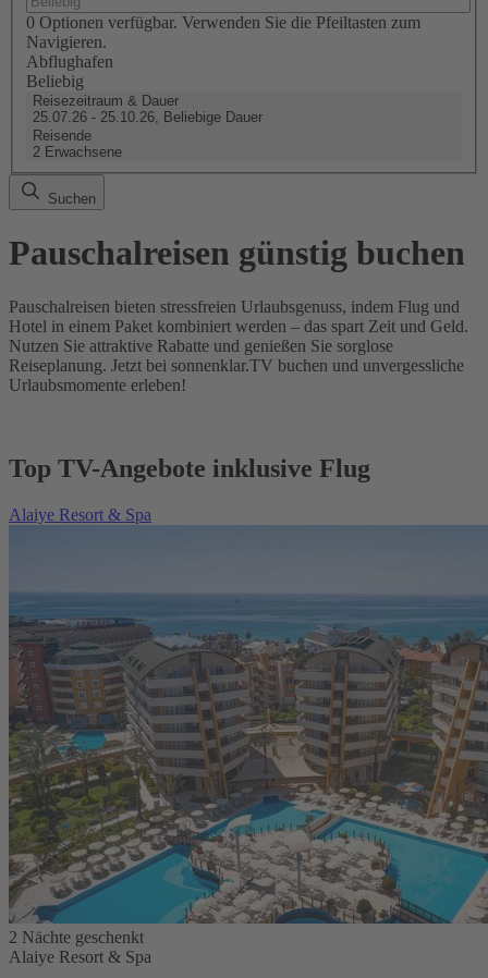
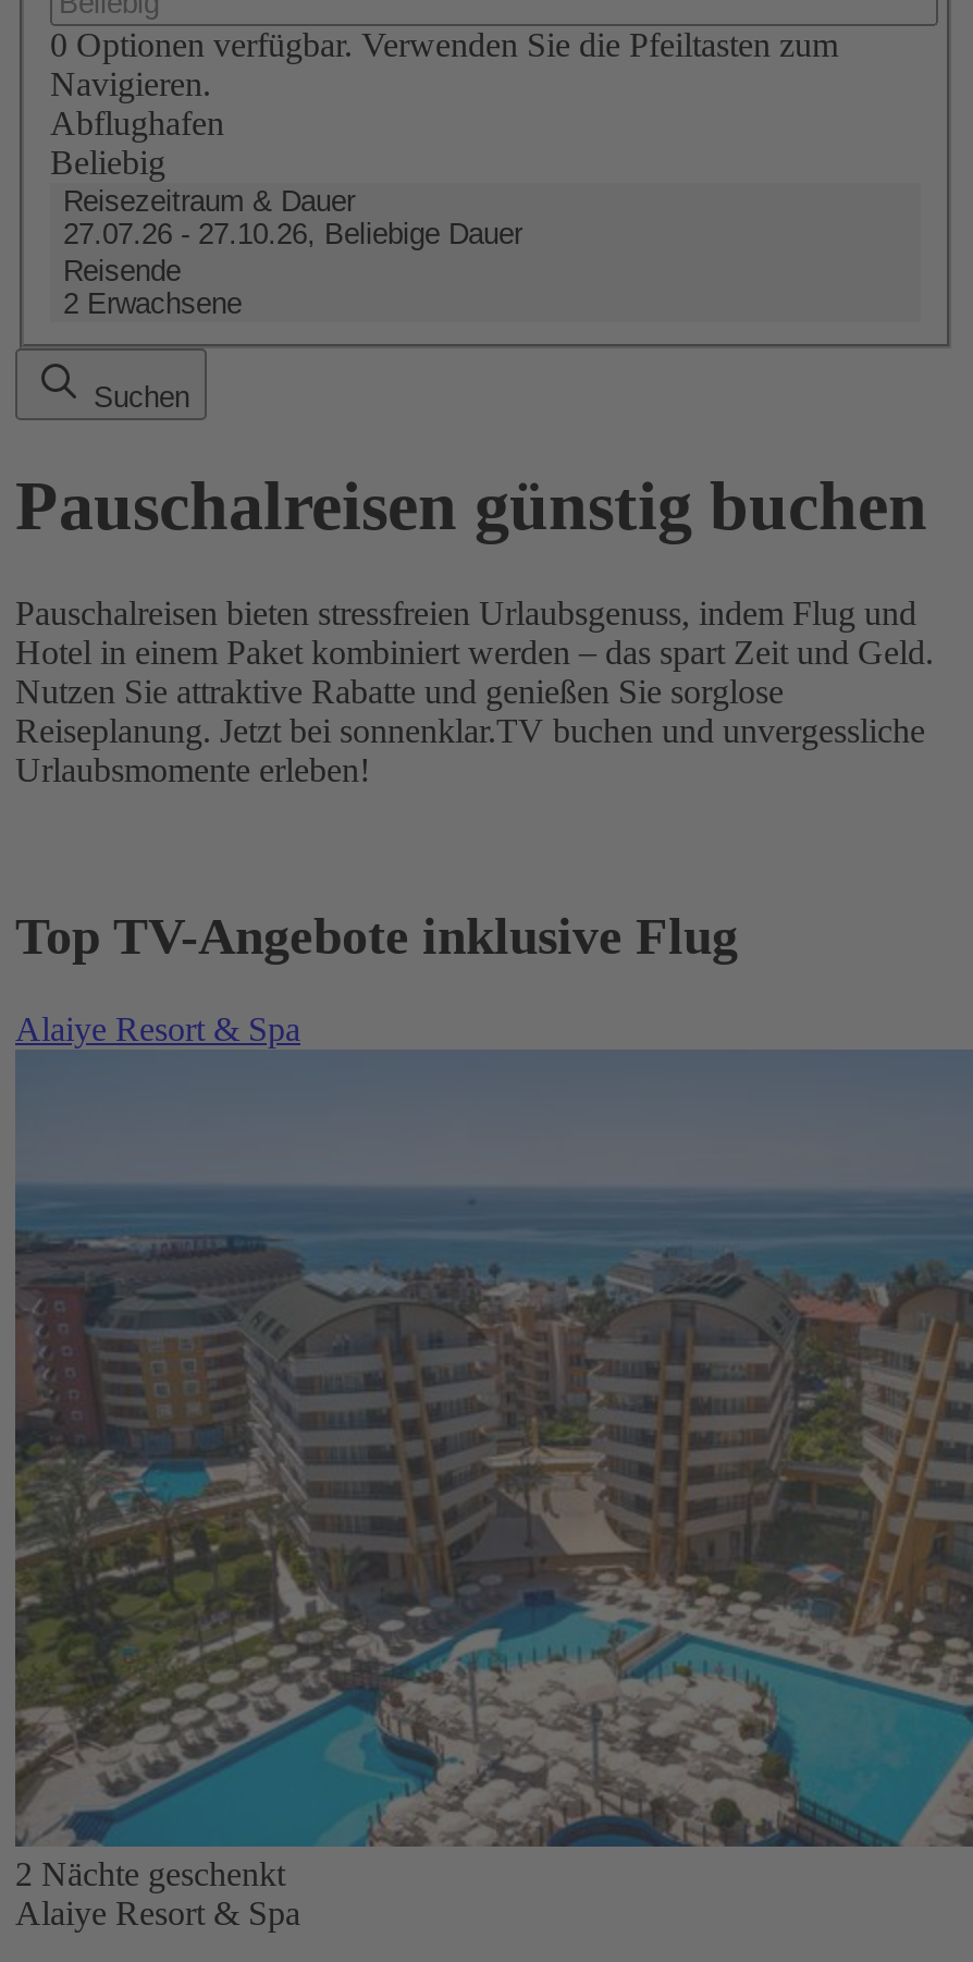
[33,109,263,125] 25.07.26 - 25.10.26, Beliebige Dauer -> [63,217,522,250] 27.07.26 - 27.10.26, Beliebige Dauer

